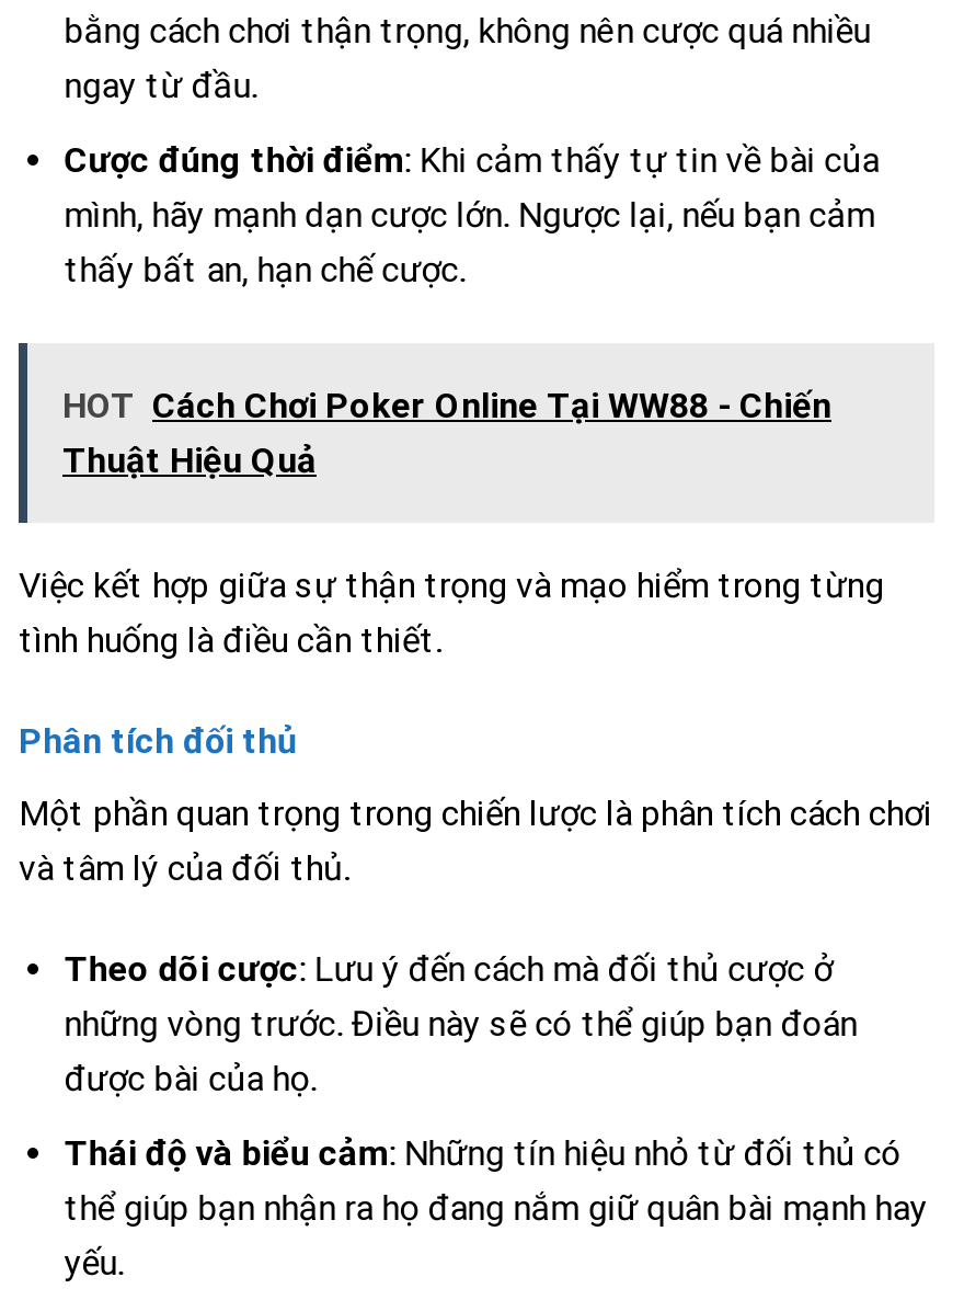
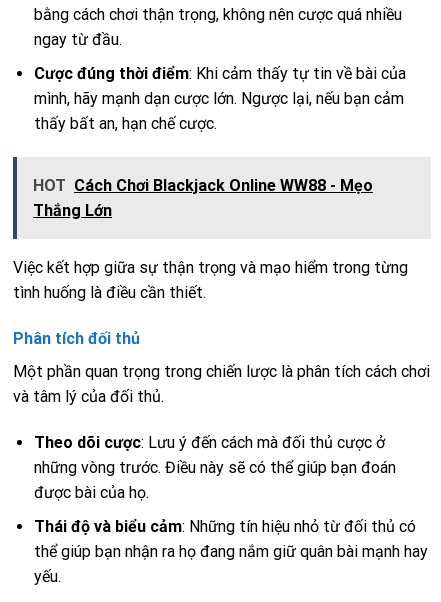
[62,385,831,481] HOT Cách Chơi Poker Online Tại WW88 - Chiến | Thuật Hiệu Quả -> [33,176,373,220] HOT Cách Chơi Blackjack Online WW88 - Mẹo | Thắng Lớn

